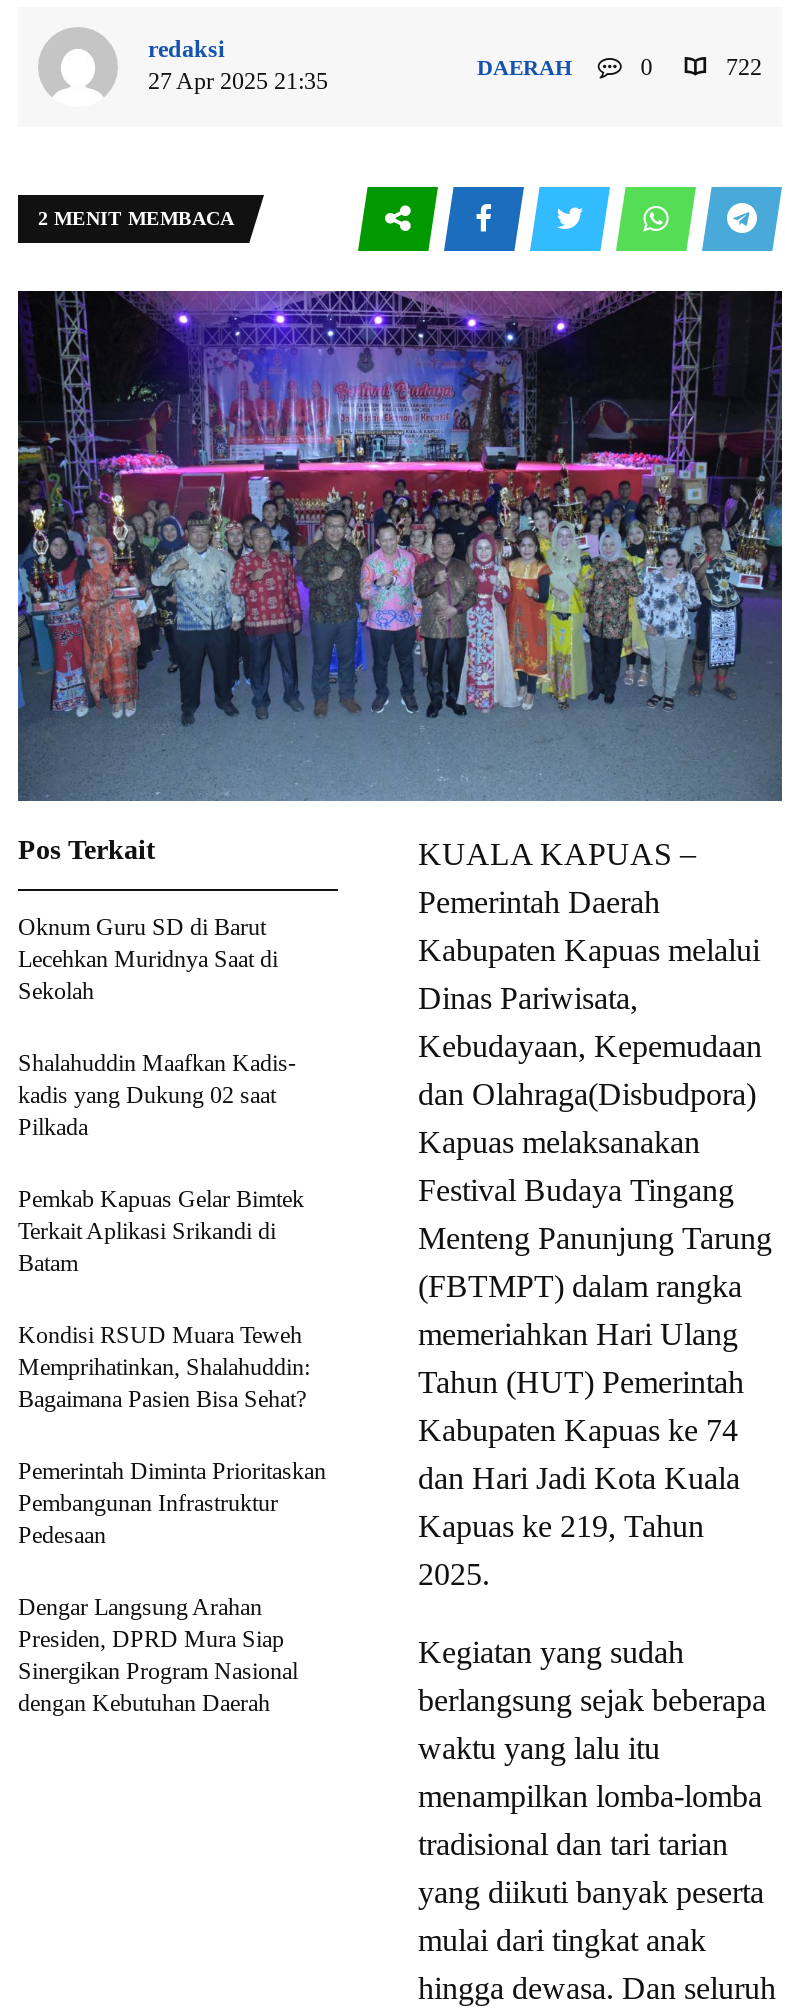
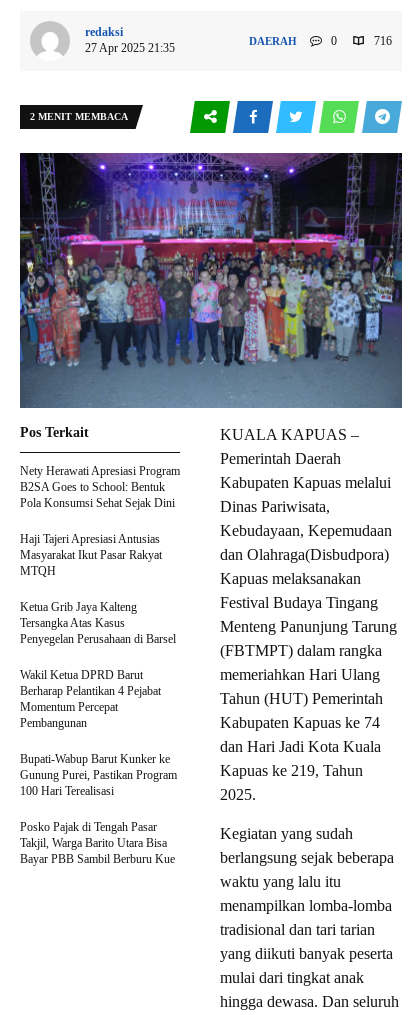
[720,53,762,81] 722 -> [371,34,392,48] 716
[18,913,278,1005] Oknum Guru SD di Barut | Lecehkan Muridnya Saat di | Sekolah -> [20,464,180,510] Nety Herawati Apresiasi Program | B2SA Goes to School: Bentuk | Pola Konsumsi Sehat Sejak Dini
[18,1049,296,1141] Shalahuddin Maafkan Kadis- | kadis yang Dukung 02 saat | Pilkada -> [20,532,162,578] Haji Tajeri Apresiasi Antusias | Masyarakat Ikut Pasar Rakyat | MTQH
[18,1185,304,1277] Pemkab Kapuas Gelar Bimtek | Terkait Aplikasi Srikandi di | Batam -> [20,600,176,646] Ketua Grib Jaya Kalteng | Tersangka Atas Kasus | Penyegelan Perusahaan di Barsel
[18,1321,310,1413] Kondisi RSUD Muara Teweh | Memprihatinkan, Shalahuddin: | Bagaimana Pasien Bisa Sehat? -> [20,668,161,730] Wakil Ketua DPRD Barut | Berharap Pelantikan 4 Pejabat | Momentum Percepat | Pembangunan
[18,1457,326,1549] Pemerintah Diminta Prioritaskan | Pembangunan Infrastruktur | Pedesaan -> [20,752,177,798] Bupati-Wabup Barut Kunker ke | Gunung Purei, Pastikan Program | 100 Hari Terealisasi
[18,1593,298,1717] Dengar Langsung Arahan | Presiden, DPRD Mura Siap | Sinergikan Program Nasional | dengan Kebutuhan Daerah -> [20,820,175,866] Posko Pajak di Tengah Pasar | Takjil, Warga Barito Utara Bisa | Bayar PBB Sambil Berburu Kue

